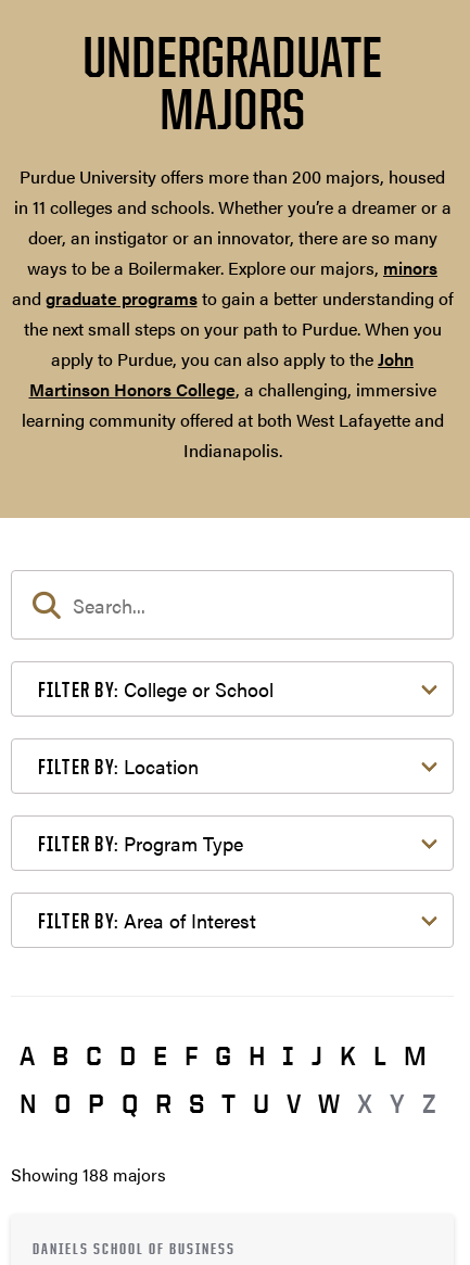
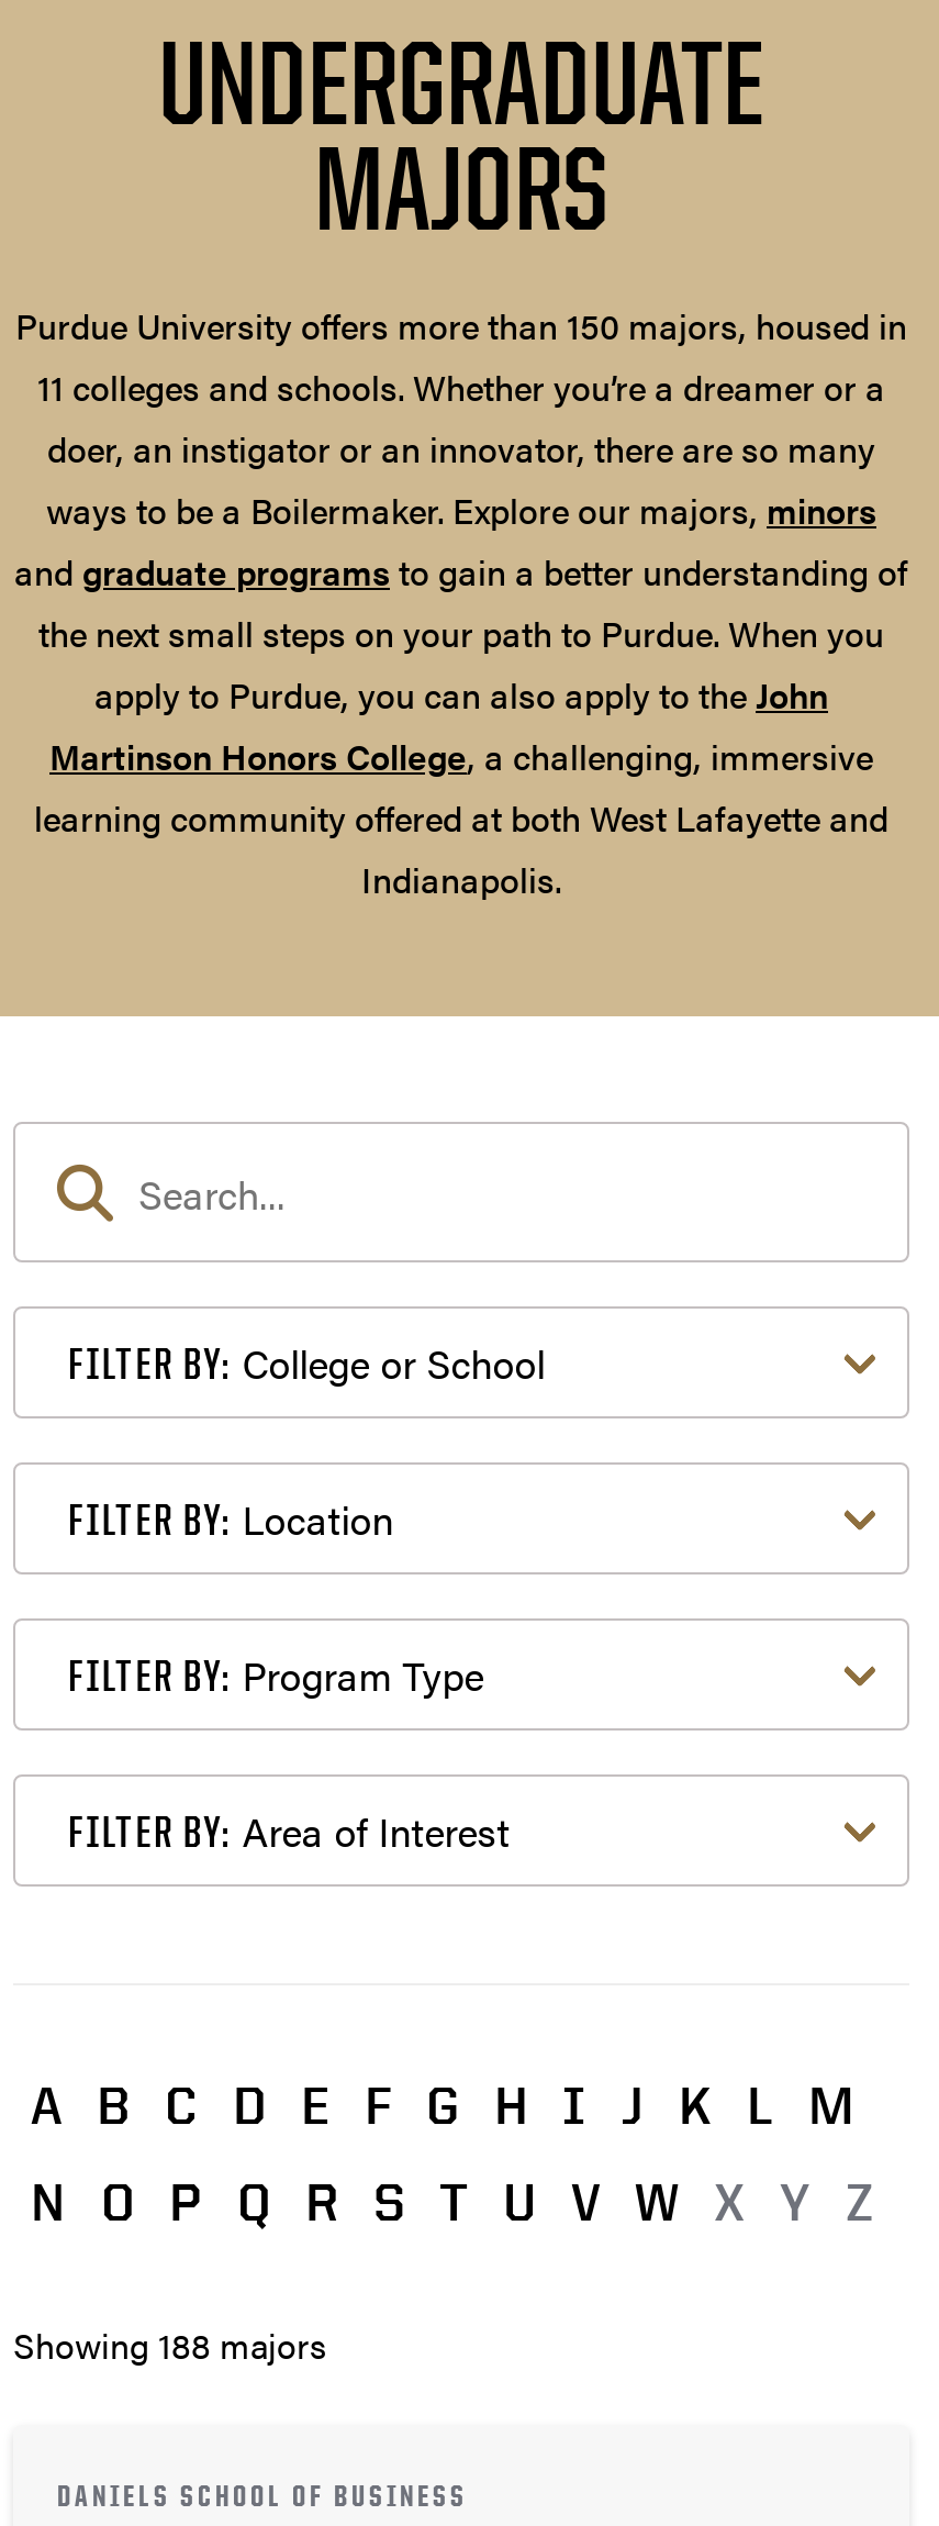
[14,164,451,220] Purdue University offers more than 200 majors, housed | in 11 colleges and schools. Whether you’re a dreamer or a -> [15,300,907,412] Purdue University offers more than 150 majors, housed in | 11 colleges and schools. Whether you’re a dreamer or a

